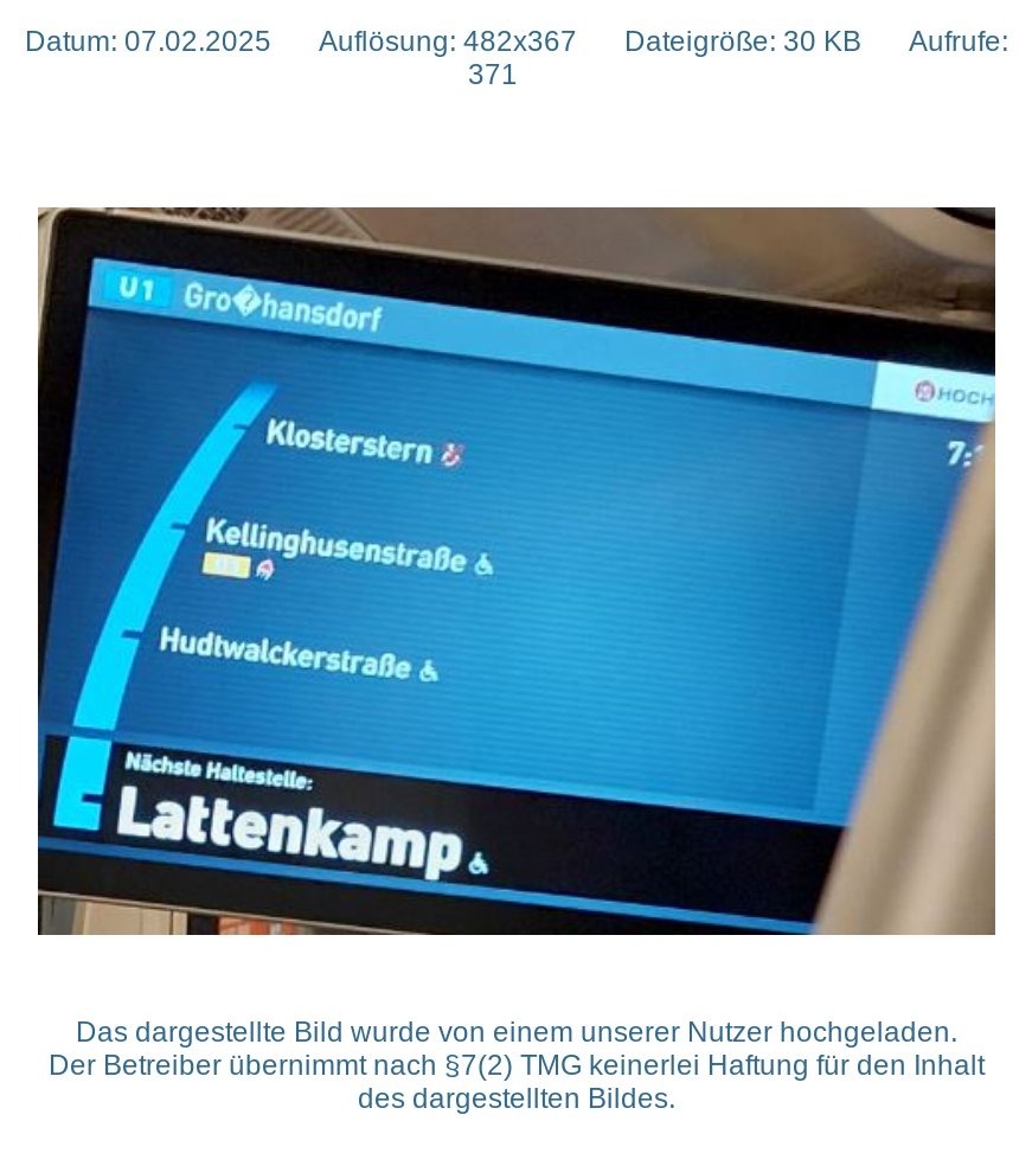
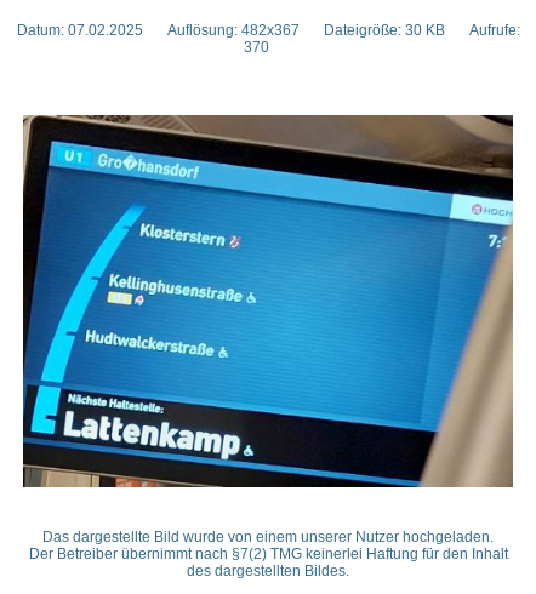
[468,58,518,91] 371 -> [243,39,269,56] 370

